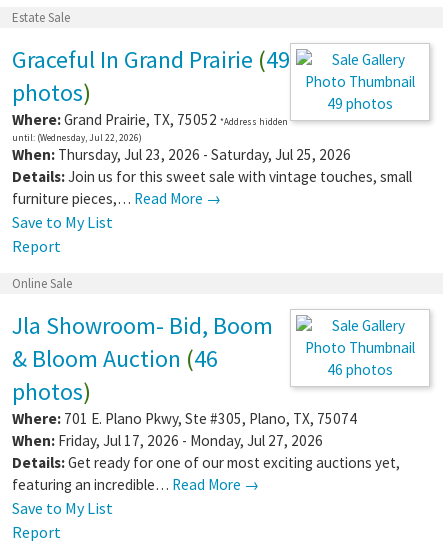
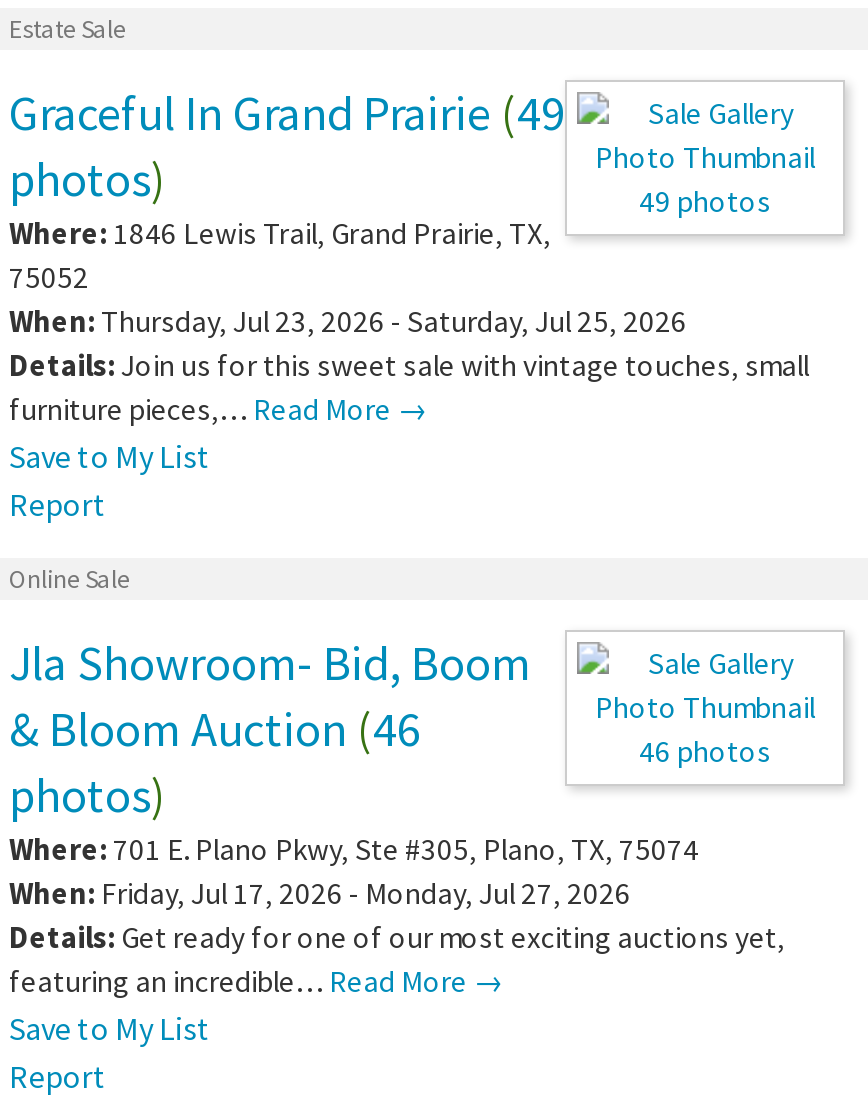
[12,110,288,143] Where: Grand Prairie, TX, 75052 *Address hidden | until: (Wednesday, Jul 22, 2026) -> [9,214,551,296] Where: 1846 Lewis Trail, Grand Prairie, TX, | 75052

